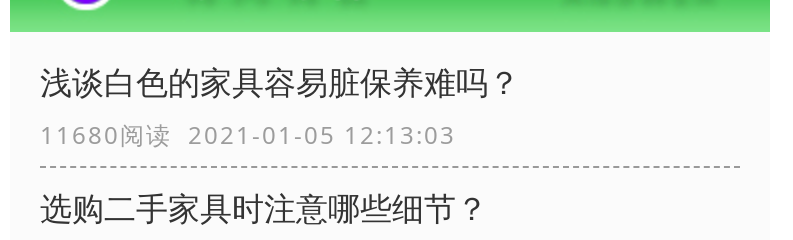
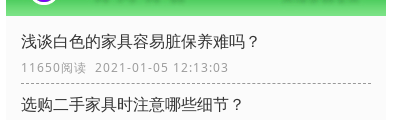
[40,117,456,151] 11680阅读 2021-01-05 12:13:03 -> [21,58,229,75] 11650阅读 2021-01-05 12:13:03

